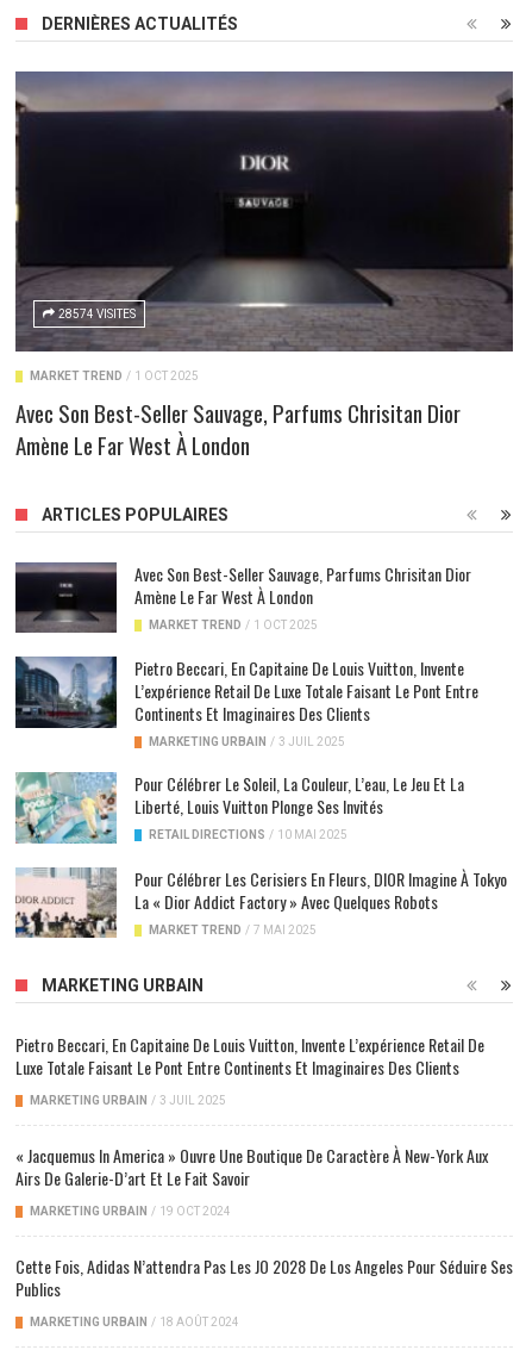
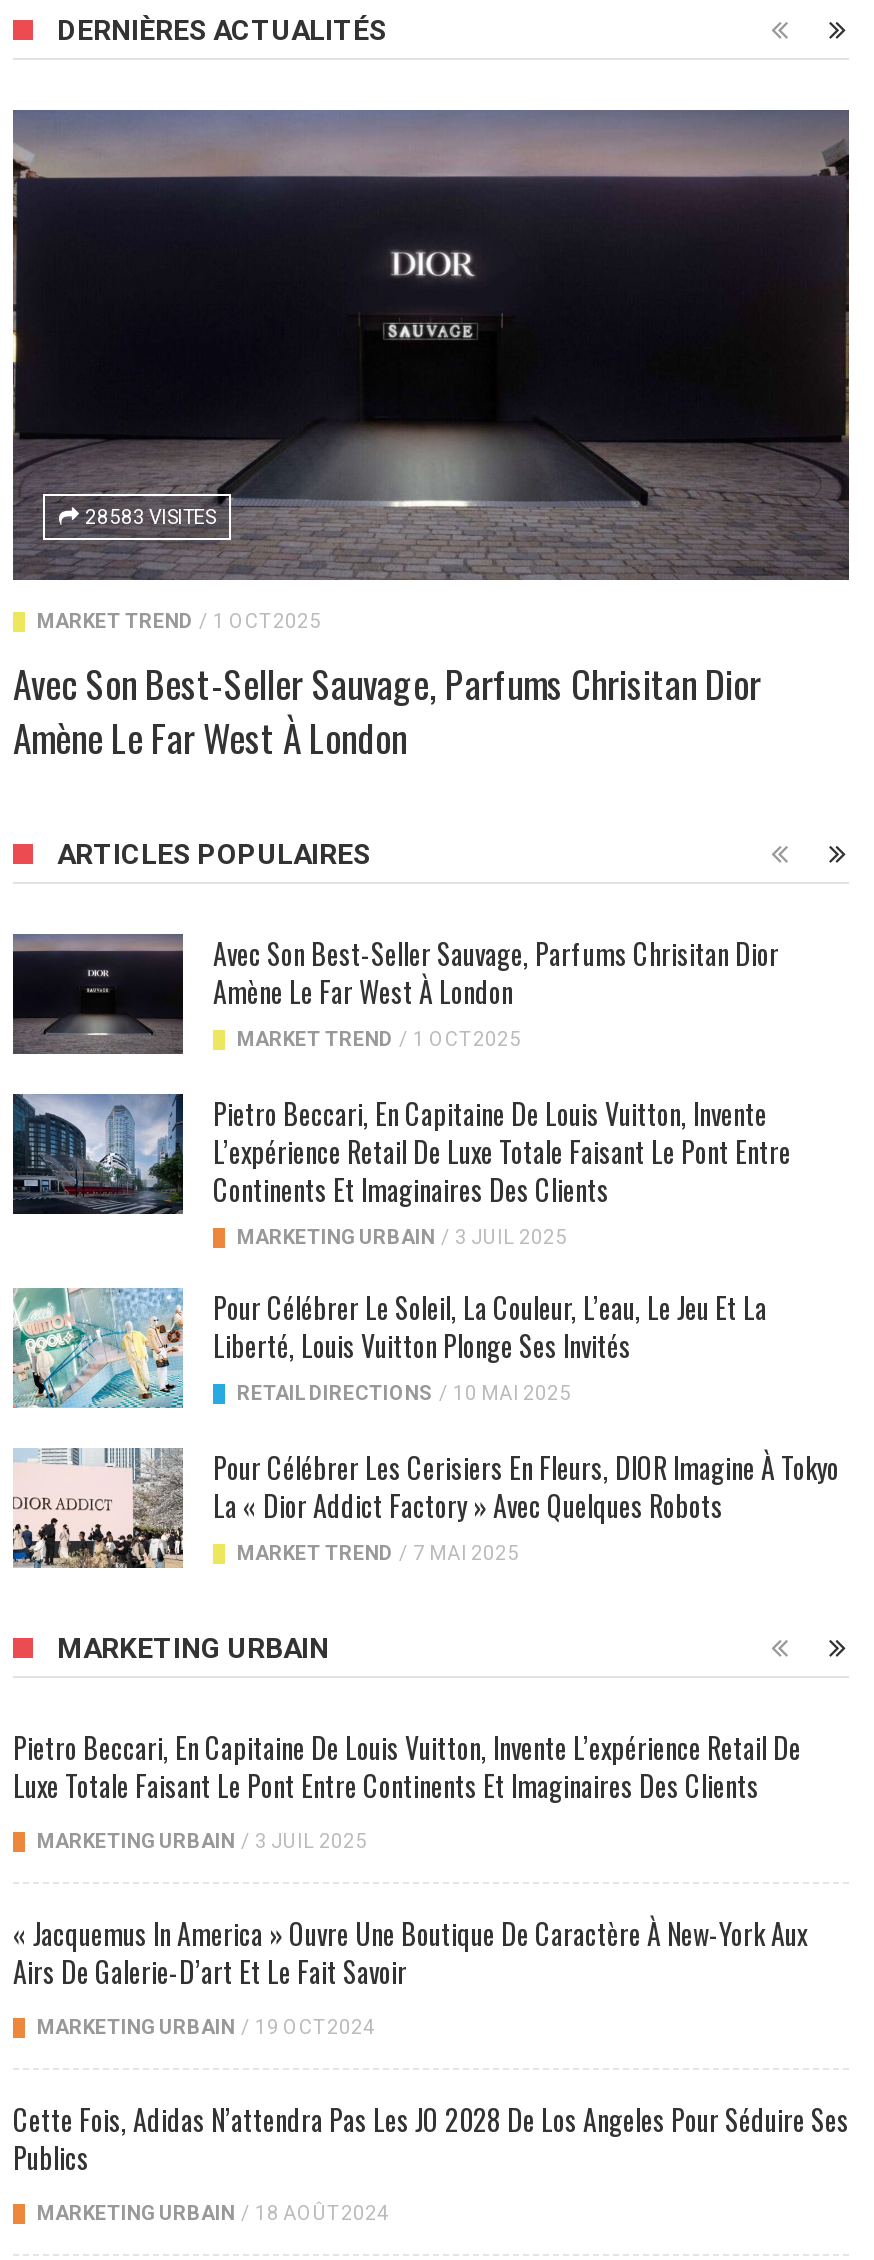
[58,307,136,320] 28574 VISITES -> [85,507,215,529] 28583 VISITES

